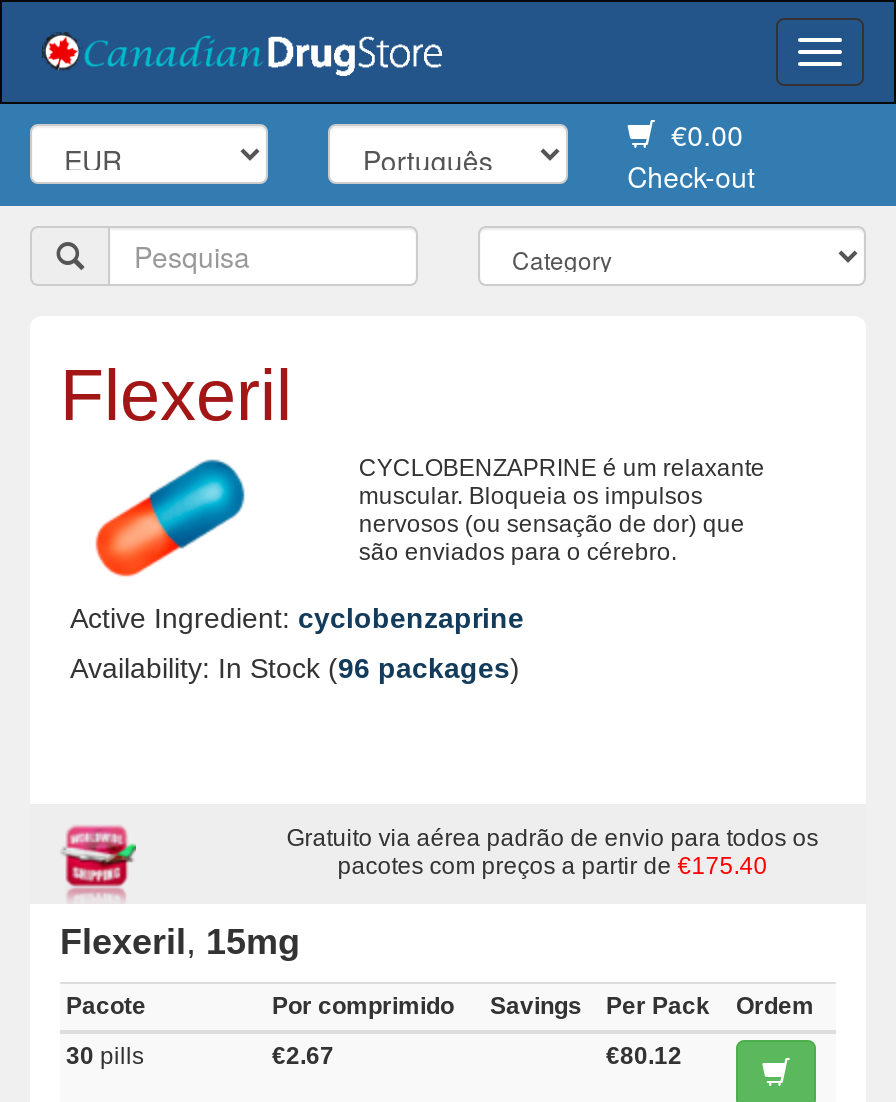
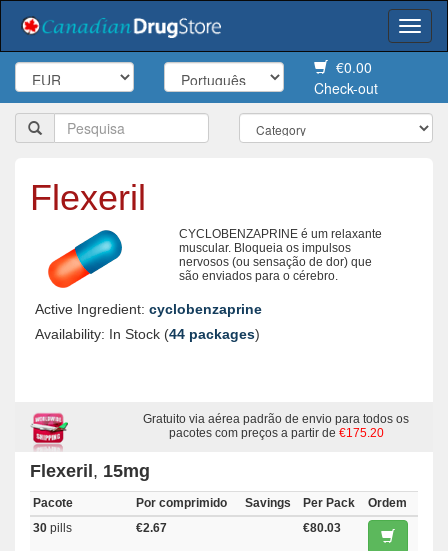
[70,652,520,684] Availability: In Stock (96 packages) -> [35,326,260,342] Availability: In Stock (44 packages)
[338,852,768,880] pacotes com preços a partir de€175.40 -> [169,426,384,440] pacotes com preços a partir de€175.20
[606,1042,682,1070] €80.12 -> [303,521,341,535] €80.03

